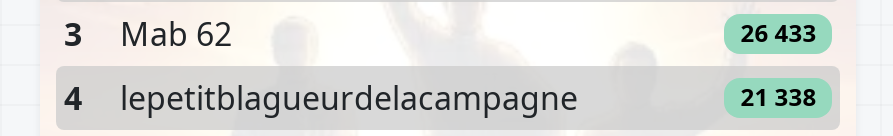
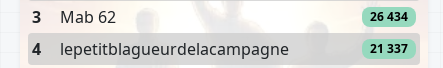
[740,16,816,50] 26 433 -> [370,8,408,25] 26 434
[740,80,816,114] 21 338 -> [370,40,408,57] 21 337

